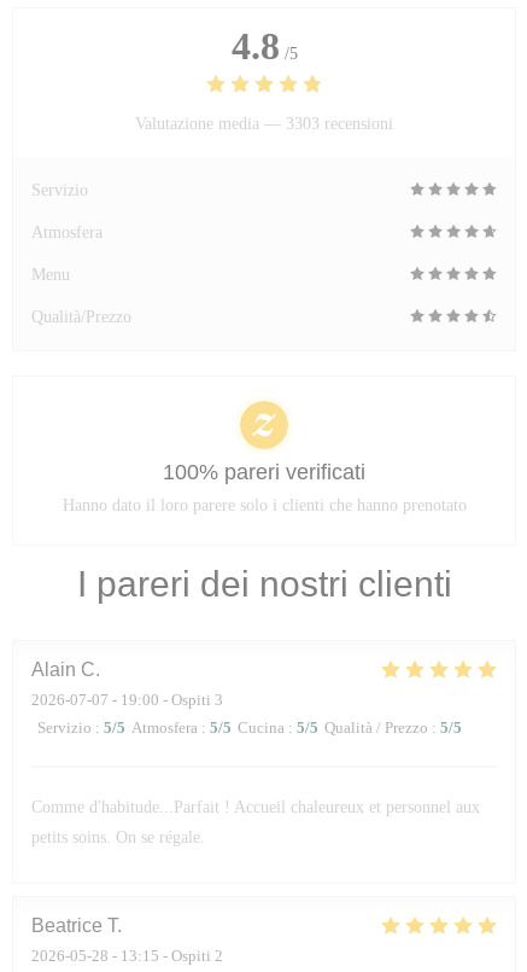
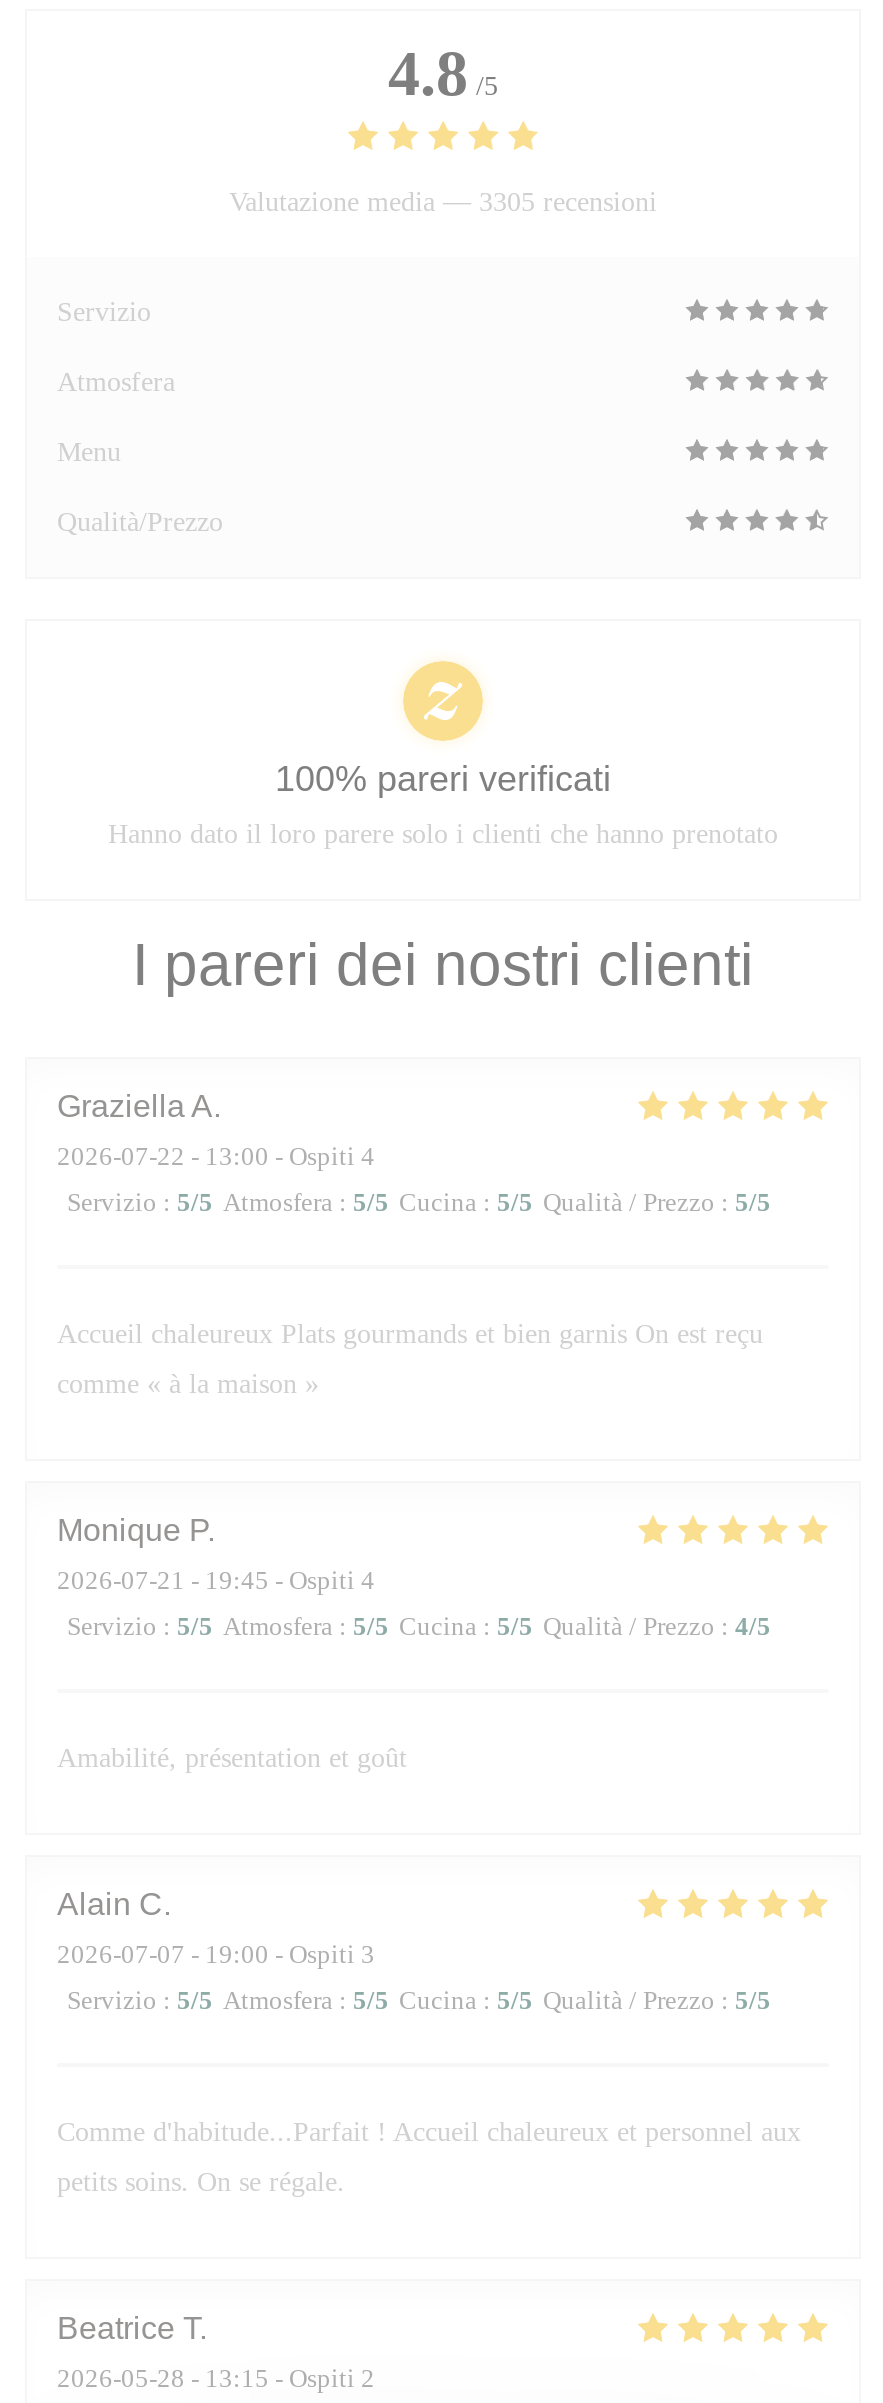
[135,115,393,133] Valutazione media — 3303 recensioni -> [229,187,657,217] Valutazione media — 3305 recensioni
none -> [57,1089,771,1217] Graziella A | 2026-07-22 - 13:00 - Ospiti 4 | Servizio: 5/5 Atmosfera: 5/5 Cucina: 5/5 Qualità / Prezzo: 5/5
none -> [57,1319,763,1399] Accueil chaleureux Plats gourmands et bien garnis On est reçu | comme « à la maison »
none -> [57,1513,771,1641] Monique P | 2026-07-21 - 19:45 - Ospiti 4 | Servizio: 5/5 Atmosfera: 5/5 Cucina: 5/5 Qualità / Prezzo: 4/5
none -> [57,1743,407,1773] Amabilité, présentation et goût

